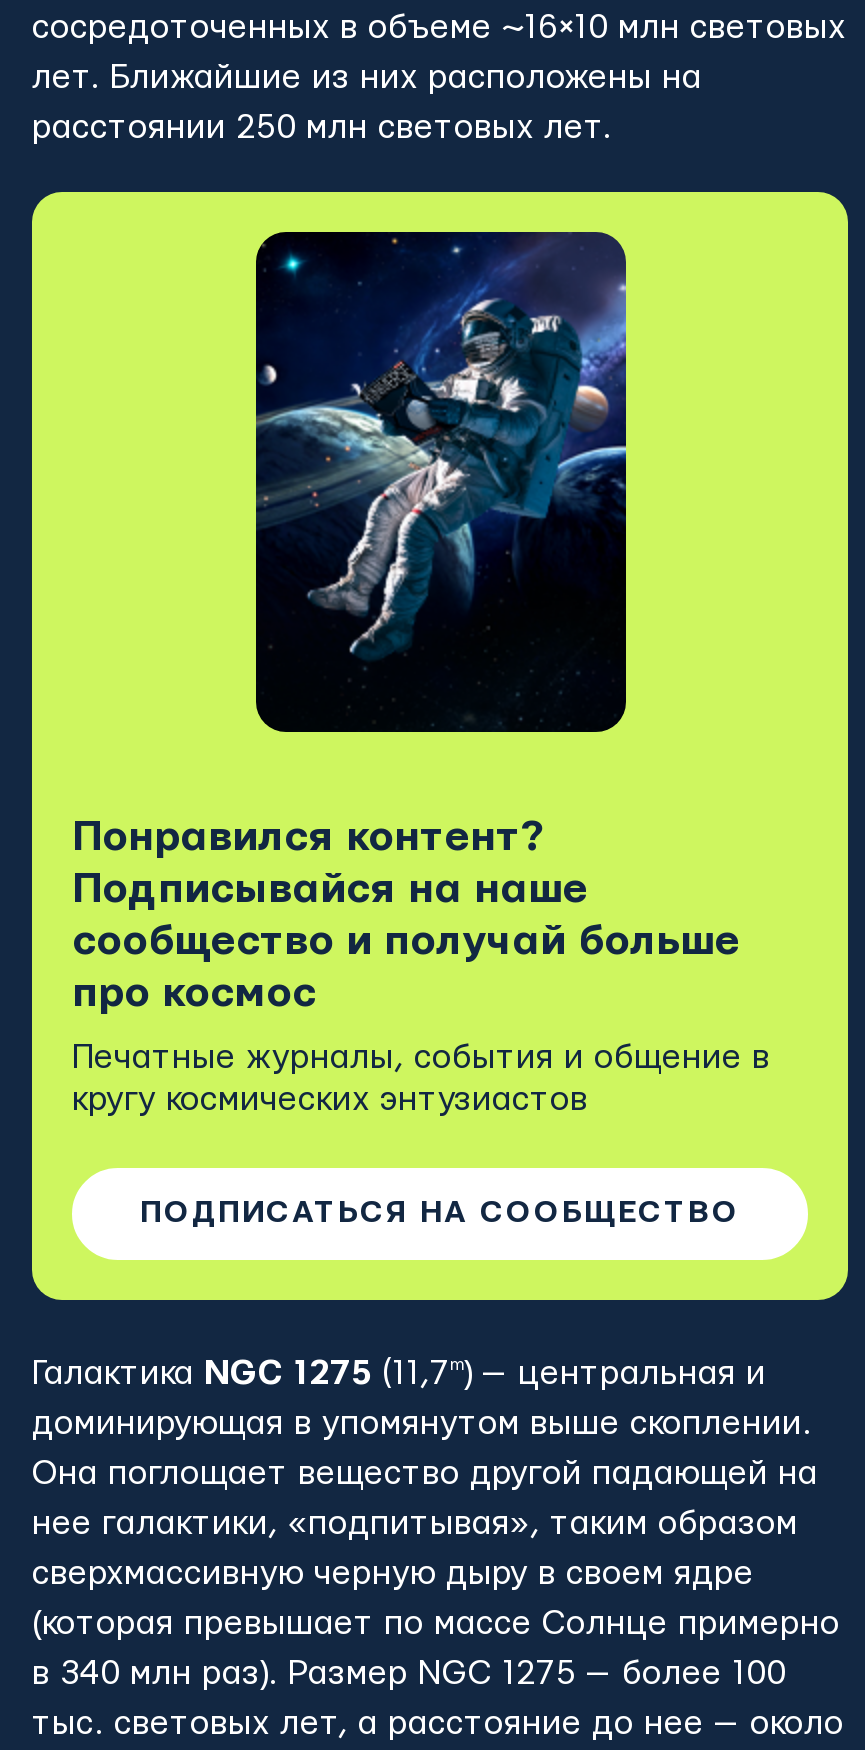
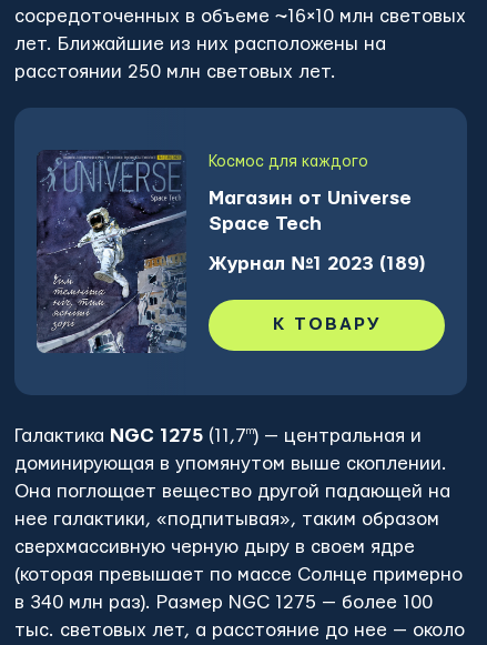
[30,190,850,1302] [image] | Понравился контент? | Подписывайся на наше | сообщество и получай больше | про космос | Печатные журналы, события и общение в | кругу космических энтузиастов | ПОДПИСАТЬСЯ НА СООБЩЕСТВО -> [14,108,467,395] [image] | Космос для каждого | Магазин от Universe | Space Tech | Журнал №1 2023 (189) | К ТОВАРУ

